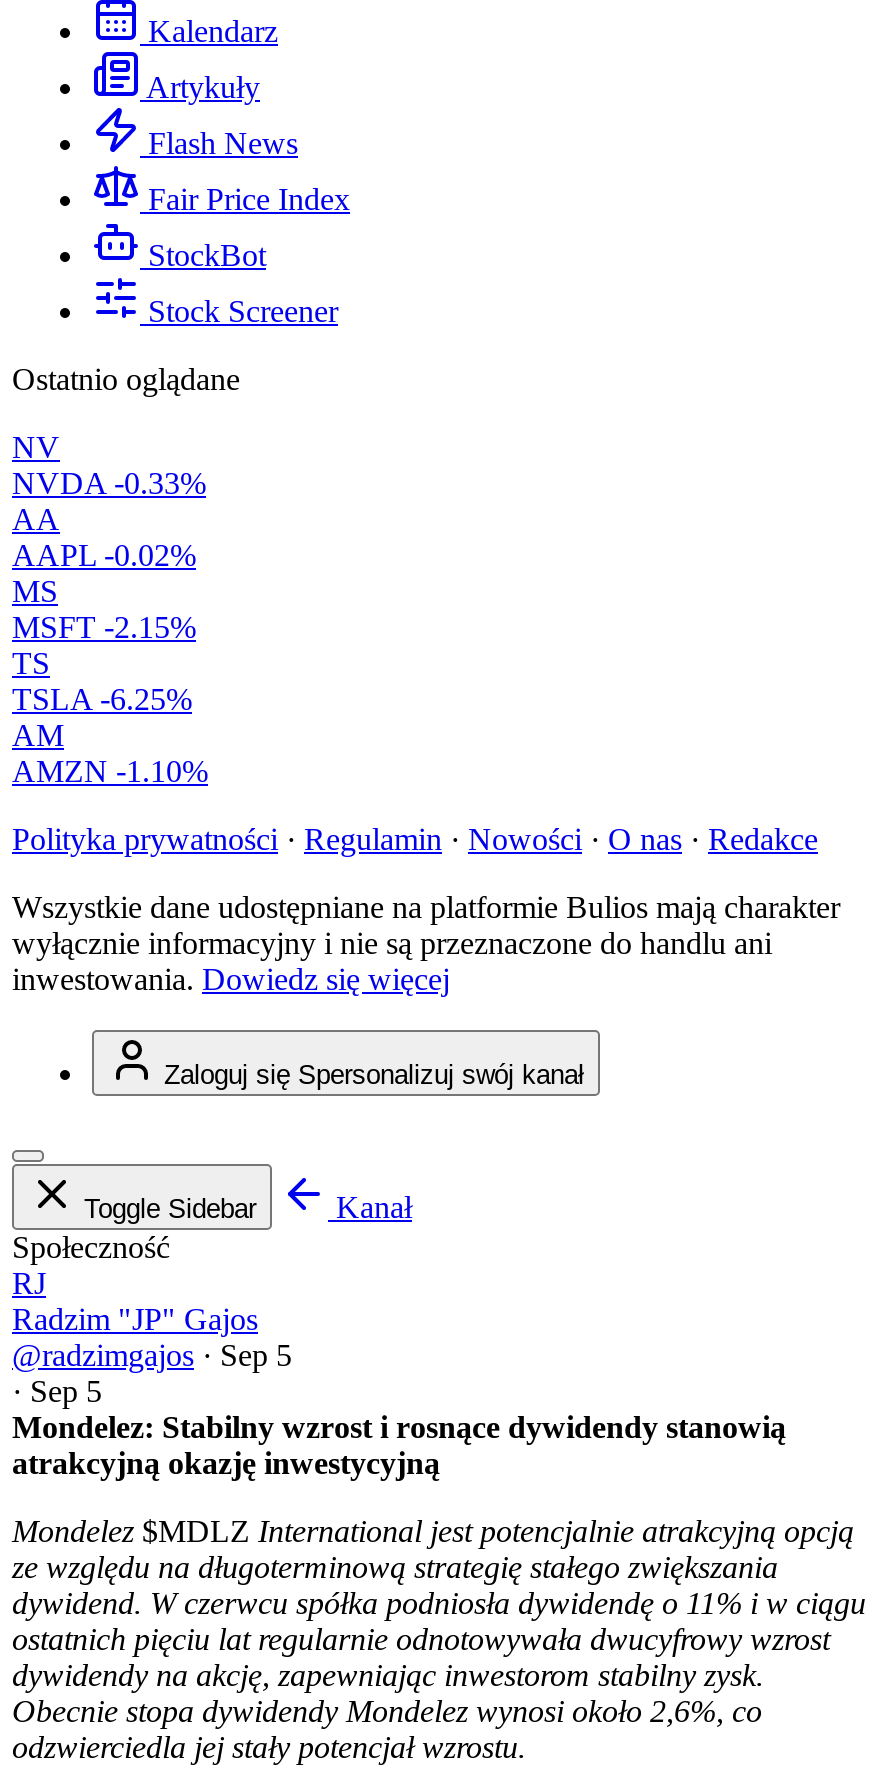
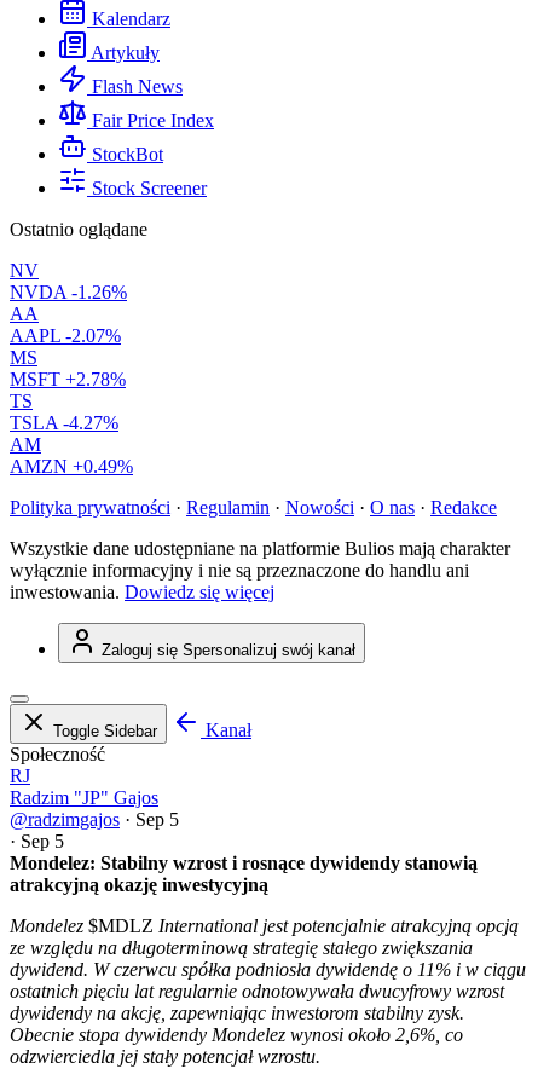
[12,466,206,500] NVDA -0.33% -> [10,282,127,302] NVDA -1.26%
[12,538,196,572] AAPL -0.02% -> [10,325,121,346] AAPL -2.07%
[12,610,196,644] MSFT -2.15% -> [10,369,126,390] MSFT +2.78%
[12,682,192,716] TSLA -6.25% -> [10,413,118,433] TSLA -4.27%
[12,754,208,788] AMZN -1.10% -> [10,456,133,477] AMZN +0.49%

